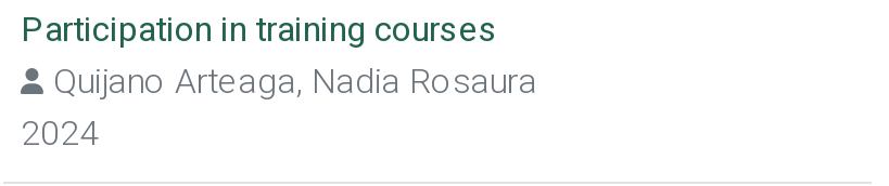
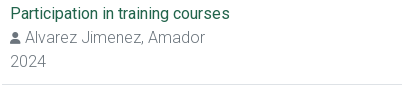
[53,61,537,102] Quijano Arteaga, Nadia Rosaura -> [25,28,205,47] Alvarez Jimenez, Amador

